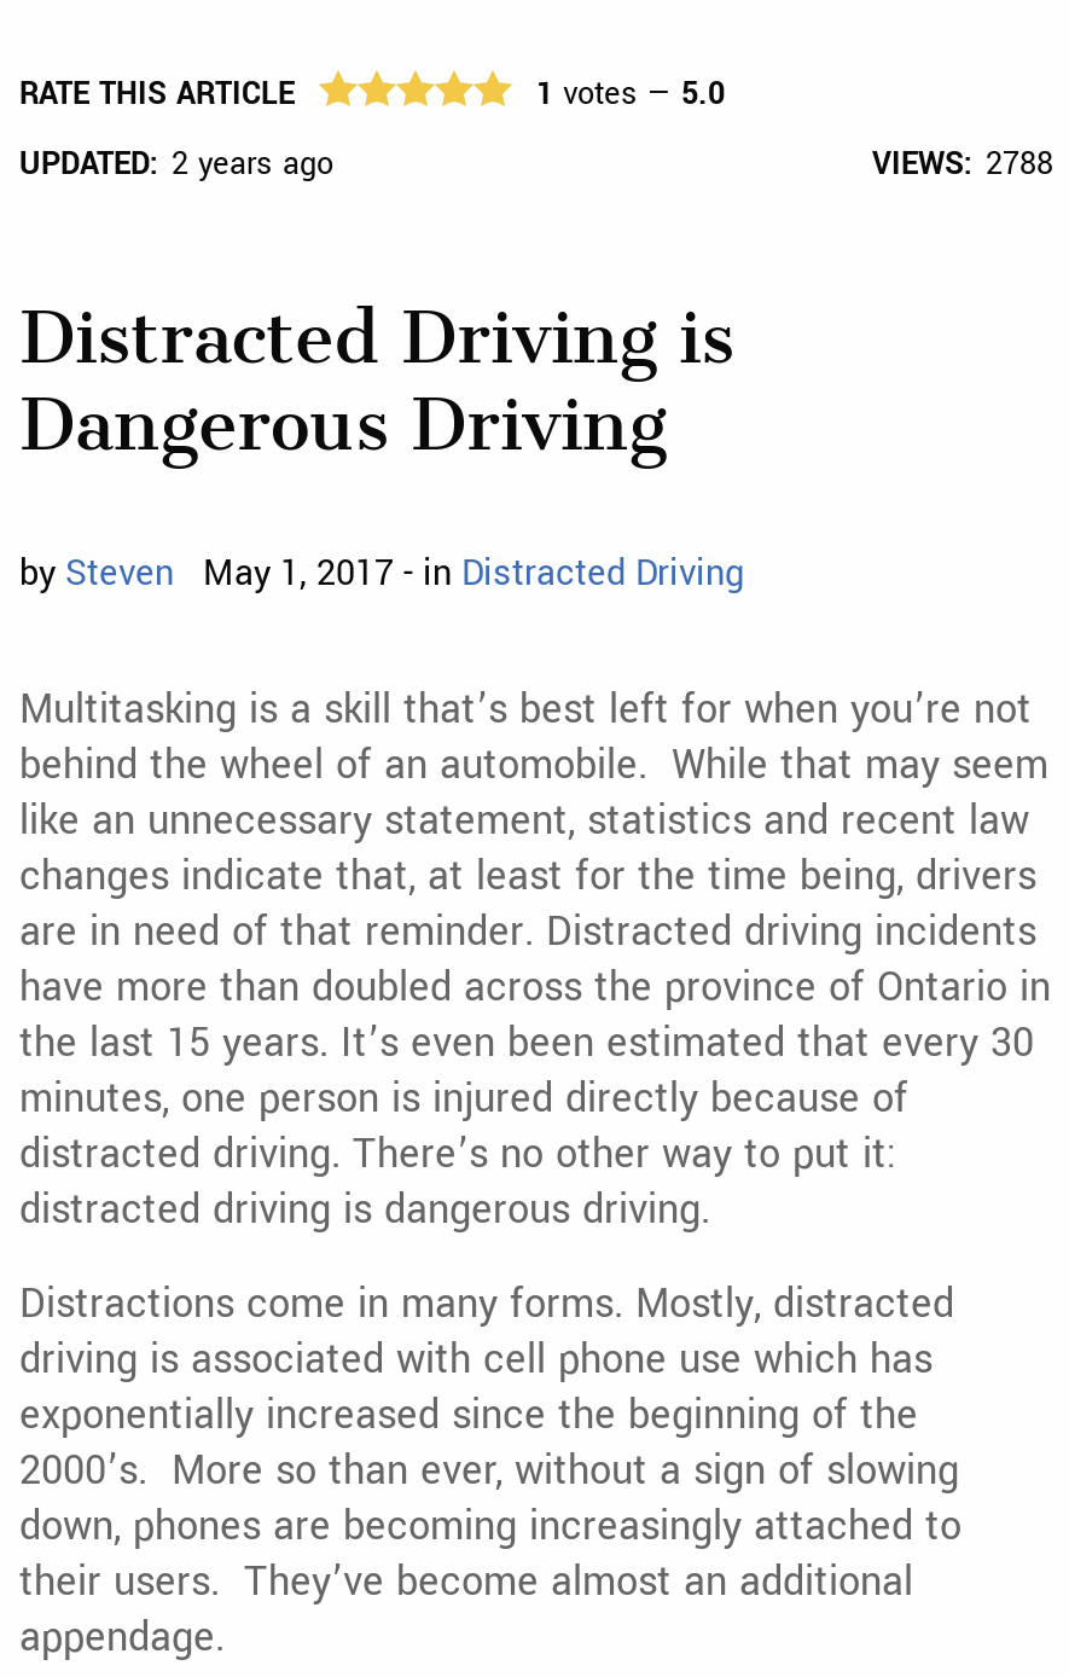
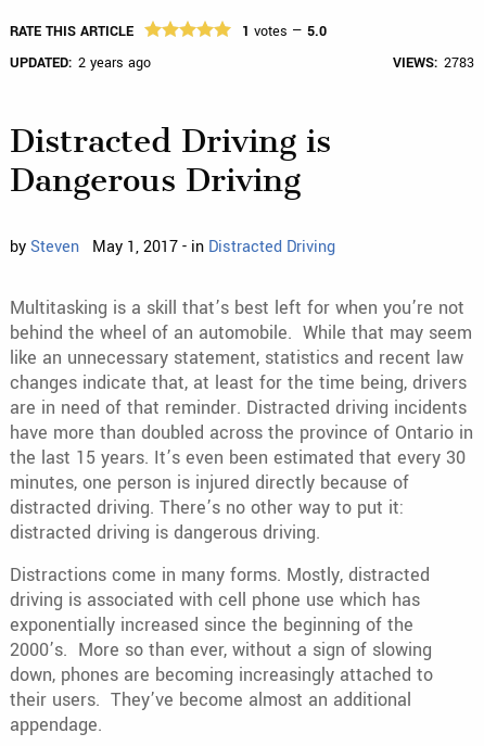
[872,141,1053,185] VIEWS: 2788 -> [393,53,474,72] VIEWS: 2783

